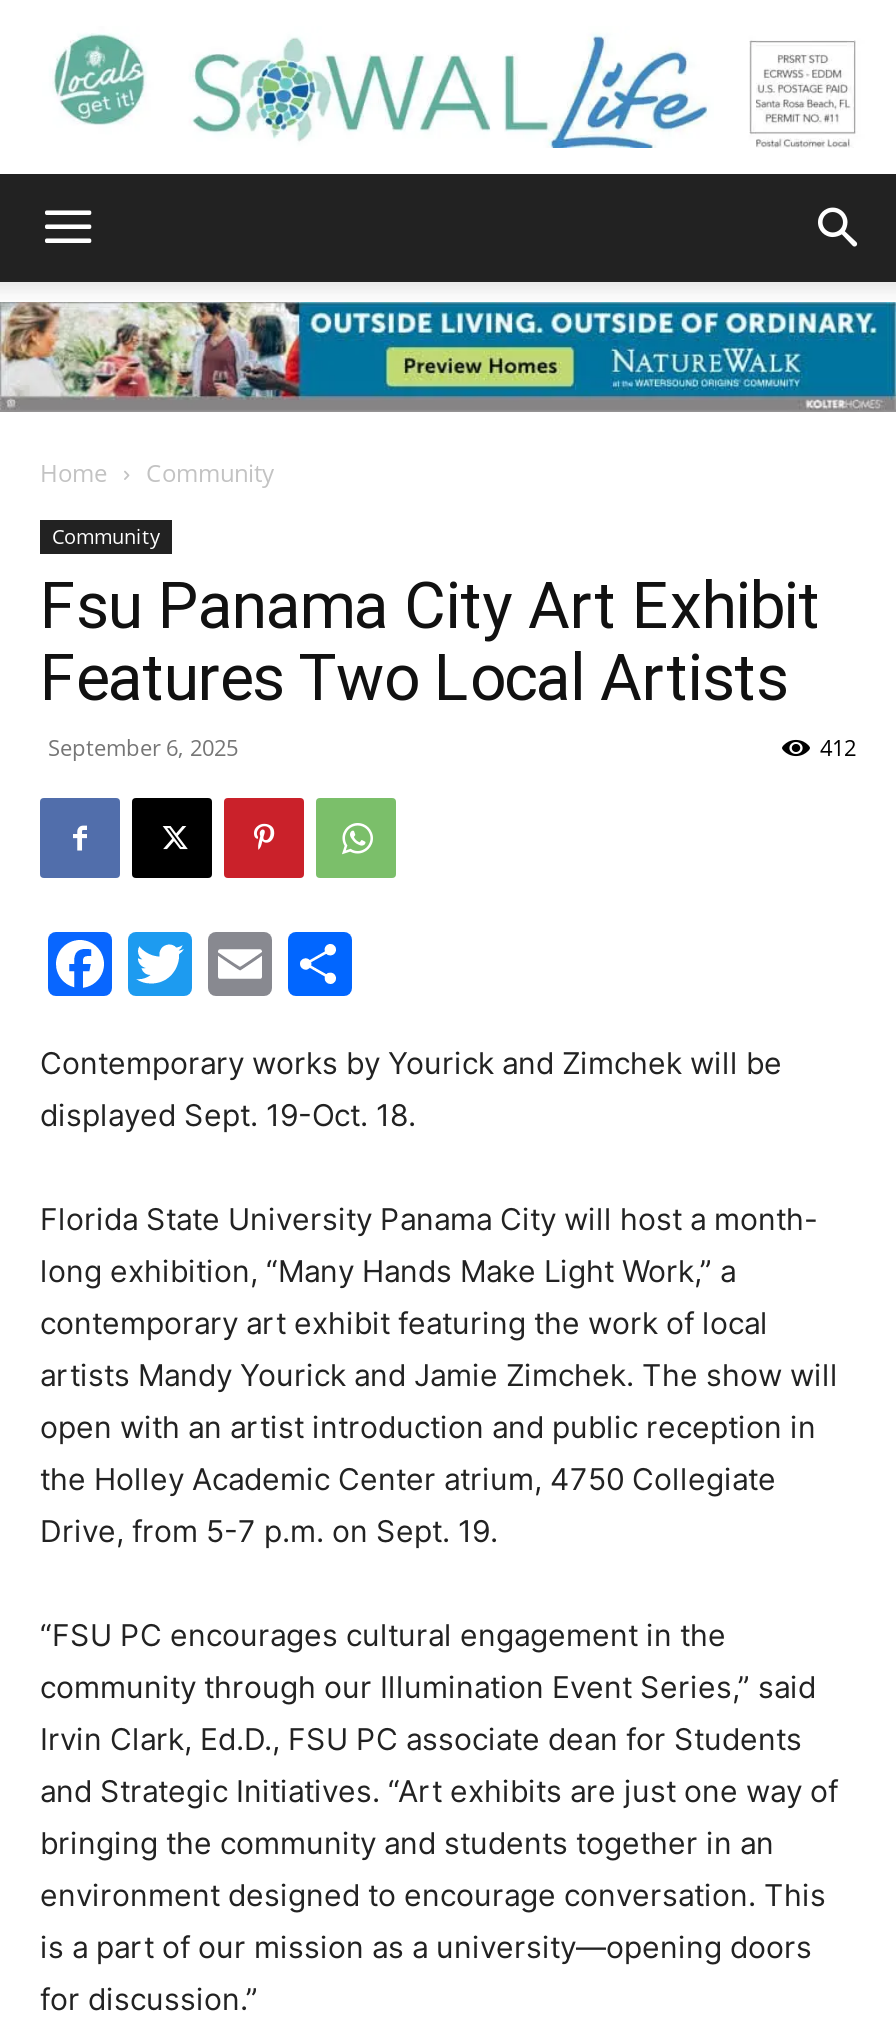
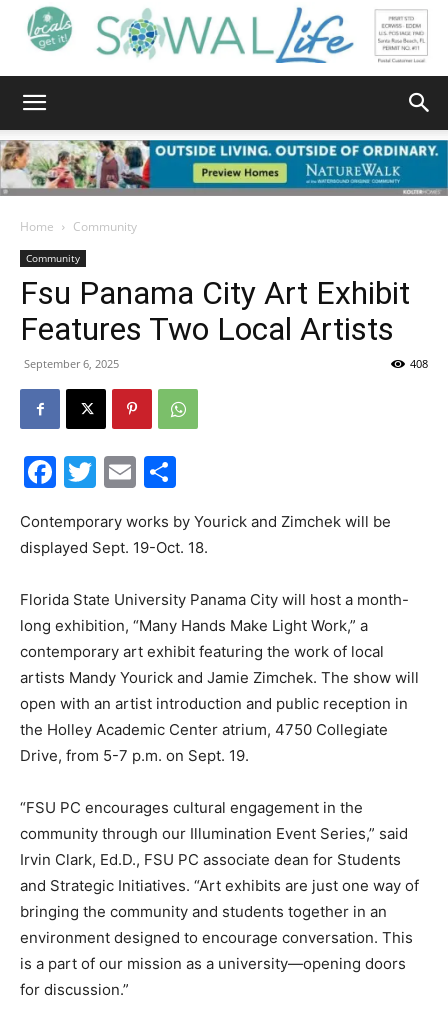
[820,732,856,762] 412 -> [410,356,428,371] 408

